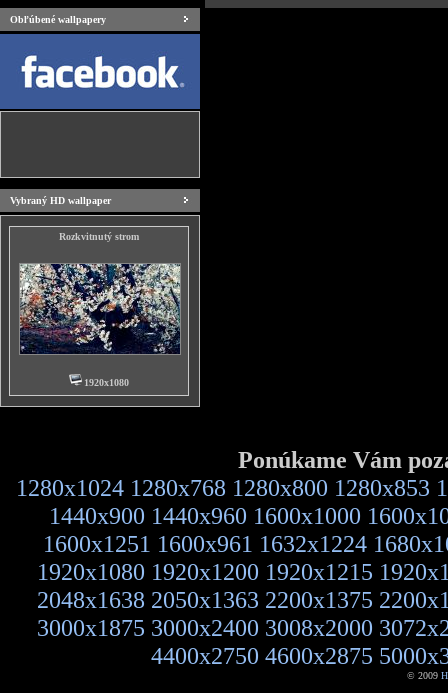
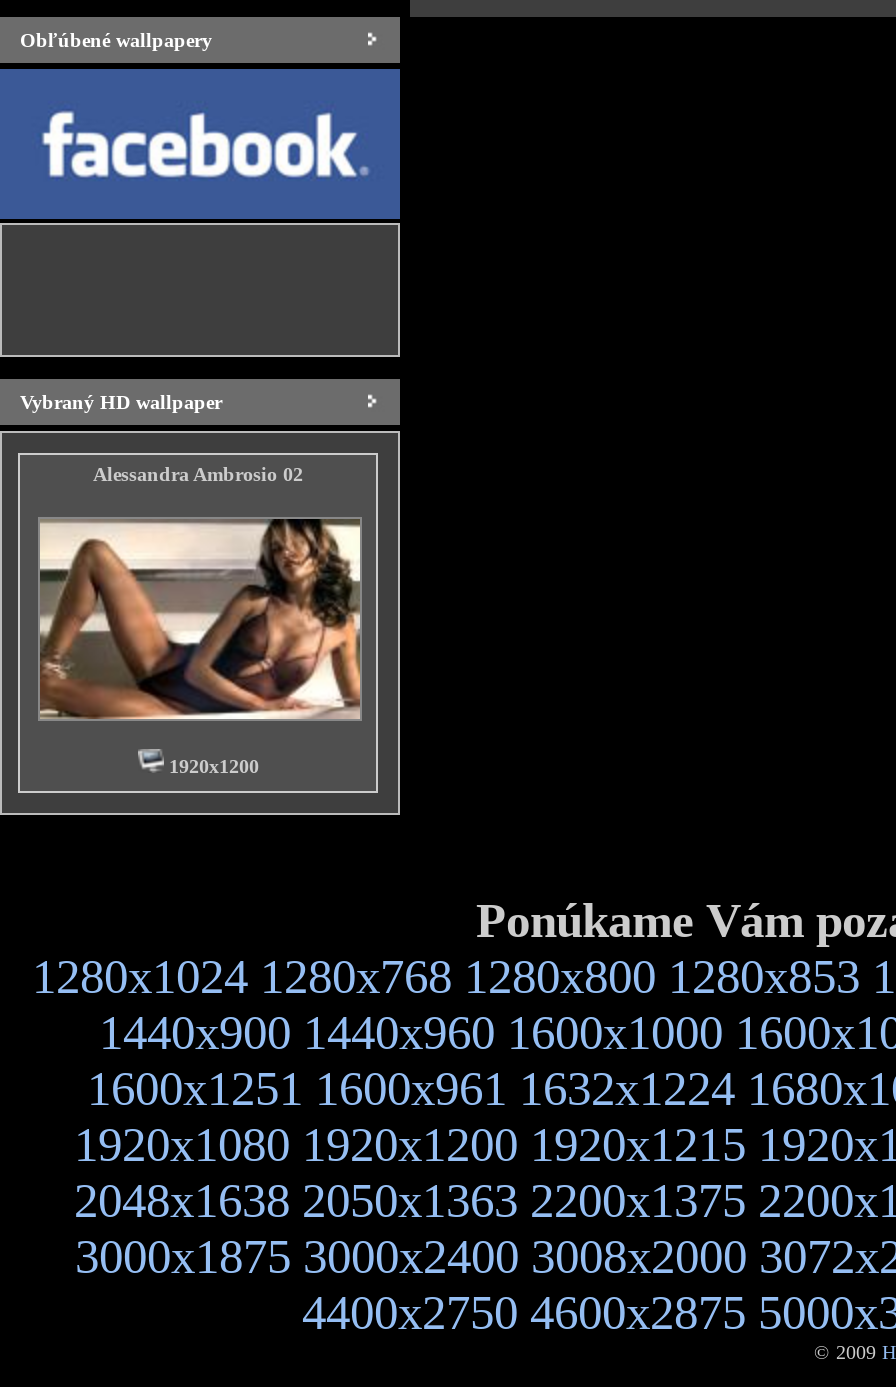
[59,231,139,242] Rozkvitnutý strom -> [93,463,303,485] Alessandra Ambrosio 02
[19,259,180,388] [image] | 1920x1080 -> [38,517,362,777] [image] | 1920x1200

